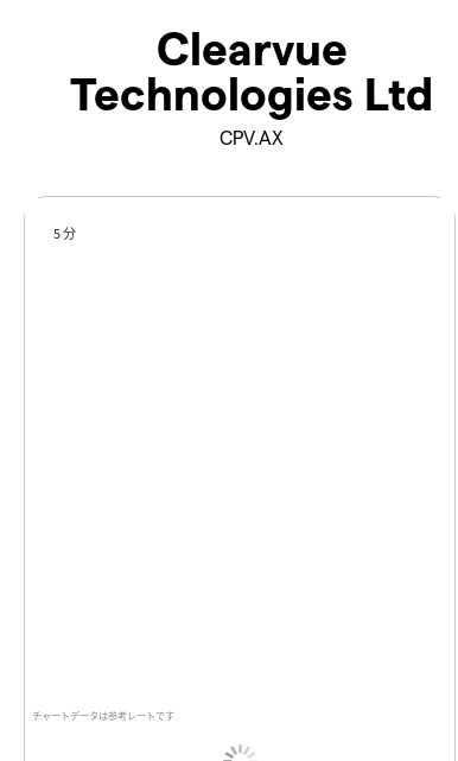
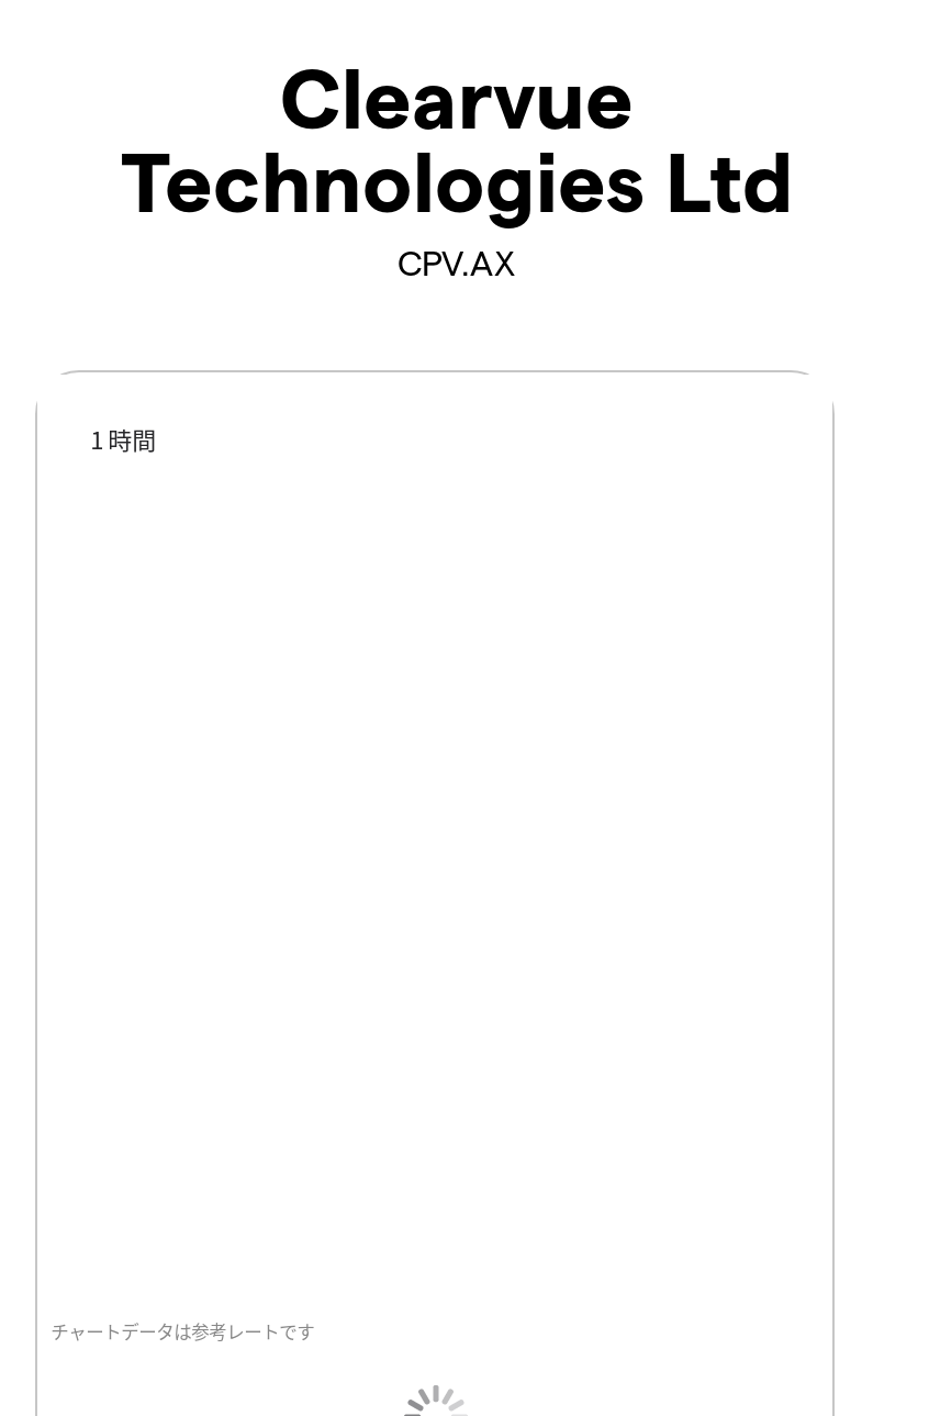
[54,223,76,242] 5 分 -> [90,420,156,455] 1 時間

